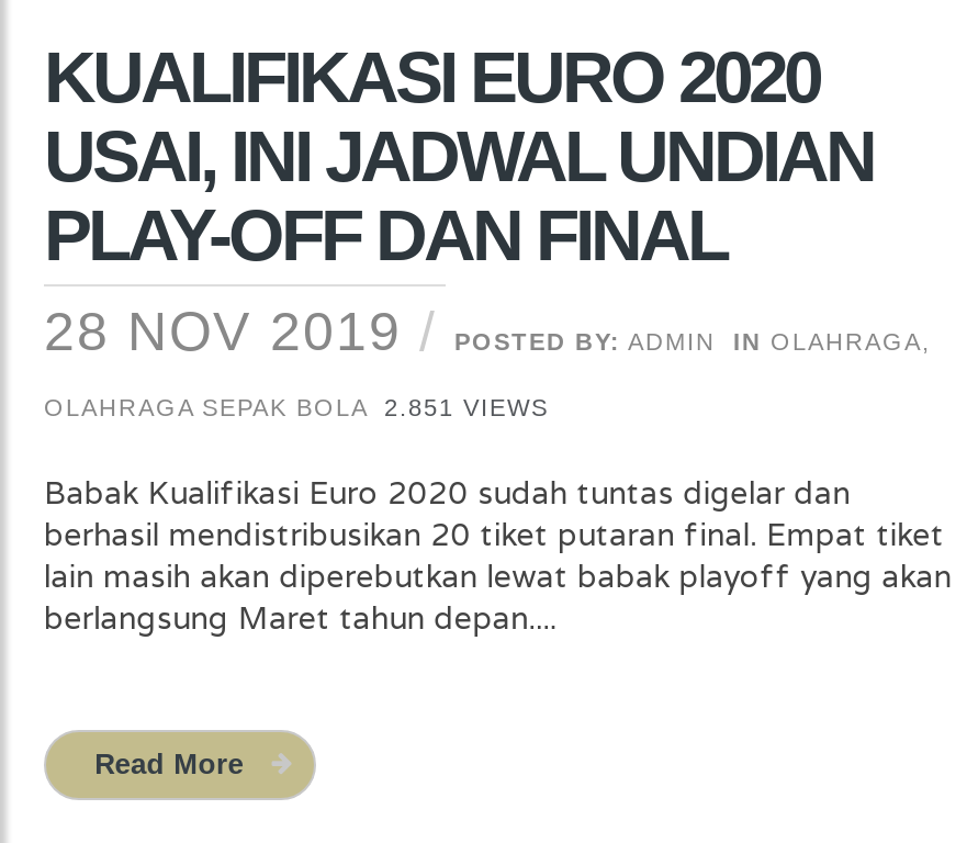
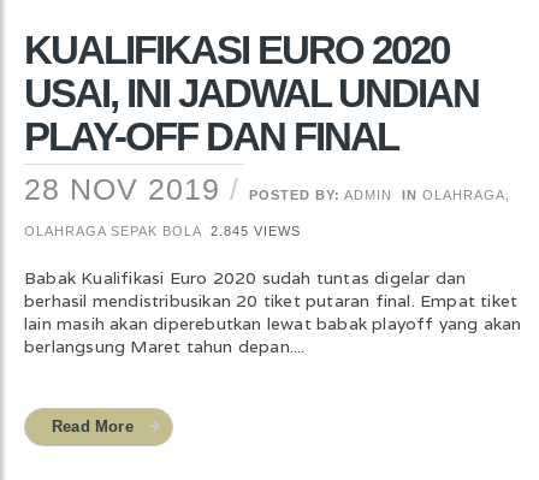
[44,394,549,420] OLAHRAGA SEPAK BOLA 2.851 VIEWS -> [24,224,301,238] OLAHRAGA SEPAK BOLA 2.845 VIEWS

